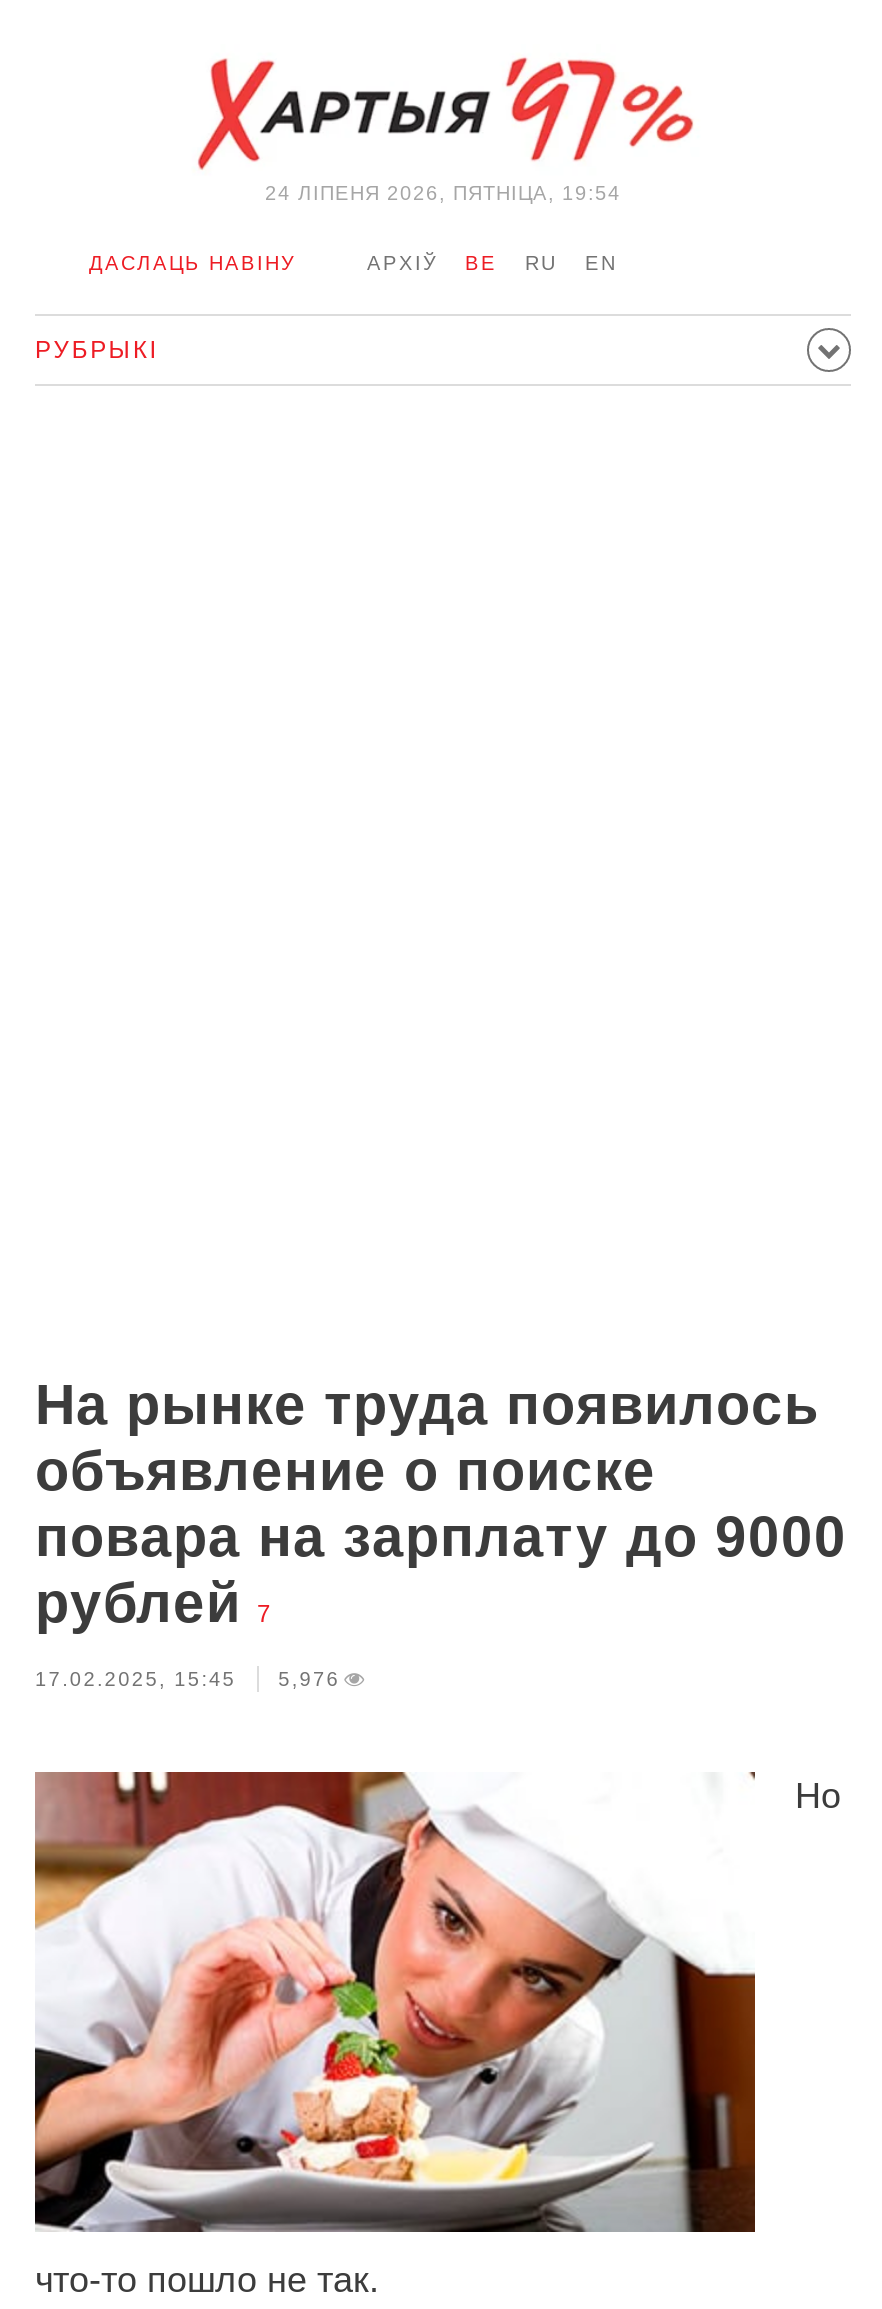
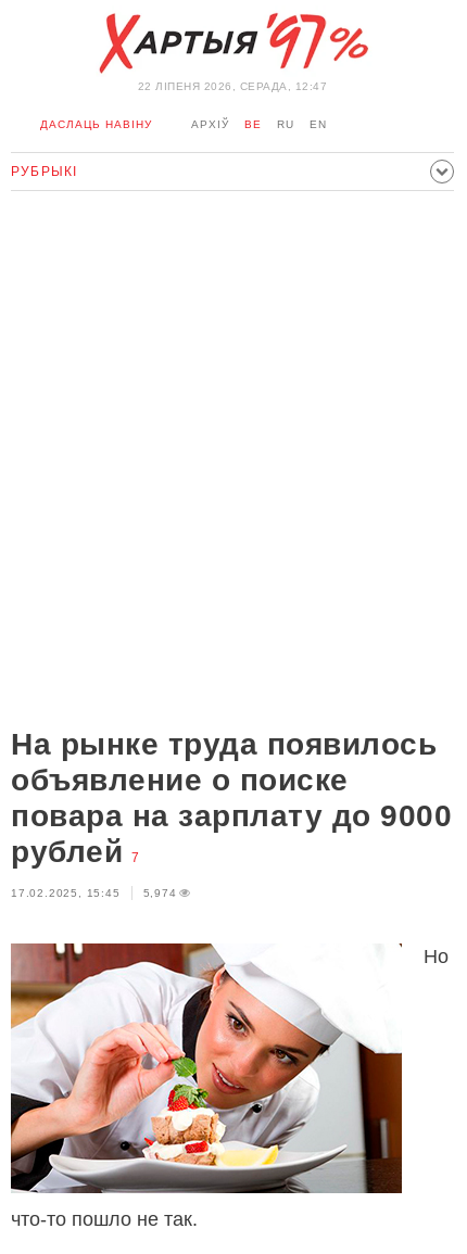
[265,182,621,204] 24 ЛIПЕНЯ 2026, ПЯТНІЦА, 19:54 -> [138,80,327,92] 22 ЛIПЕНЯ 2026, СЕРАДА, 12:47
[35,1668,340,1690] 17.02.2025, 15:45 5,976 -> [11,887,177,899] 17.02.2025, 15:45 5,974

